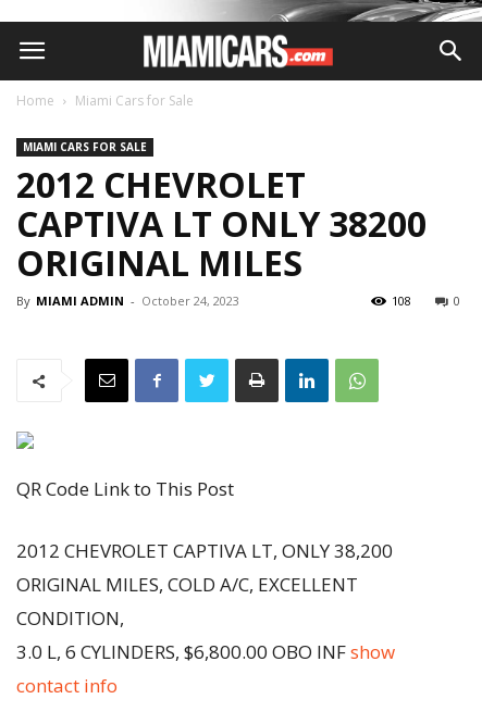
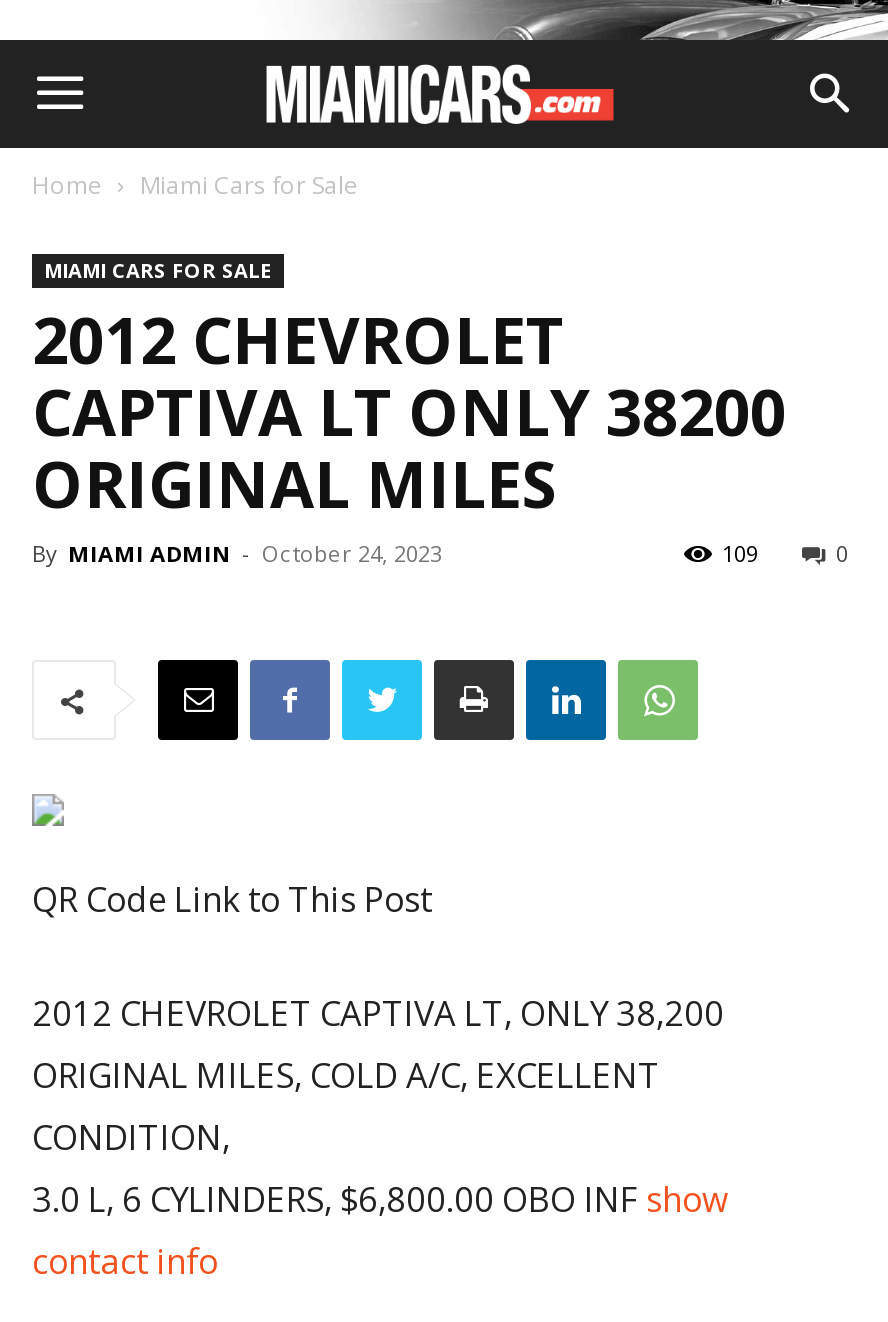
[392,292,411,309] 108 -> [722,538,758,568] 109

